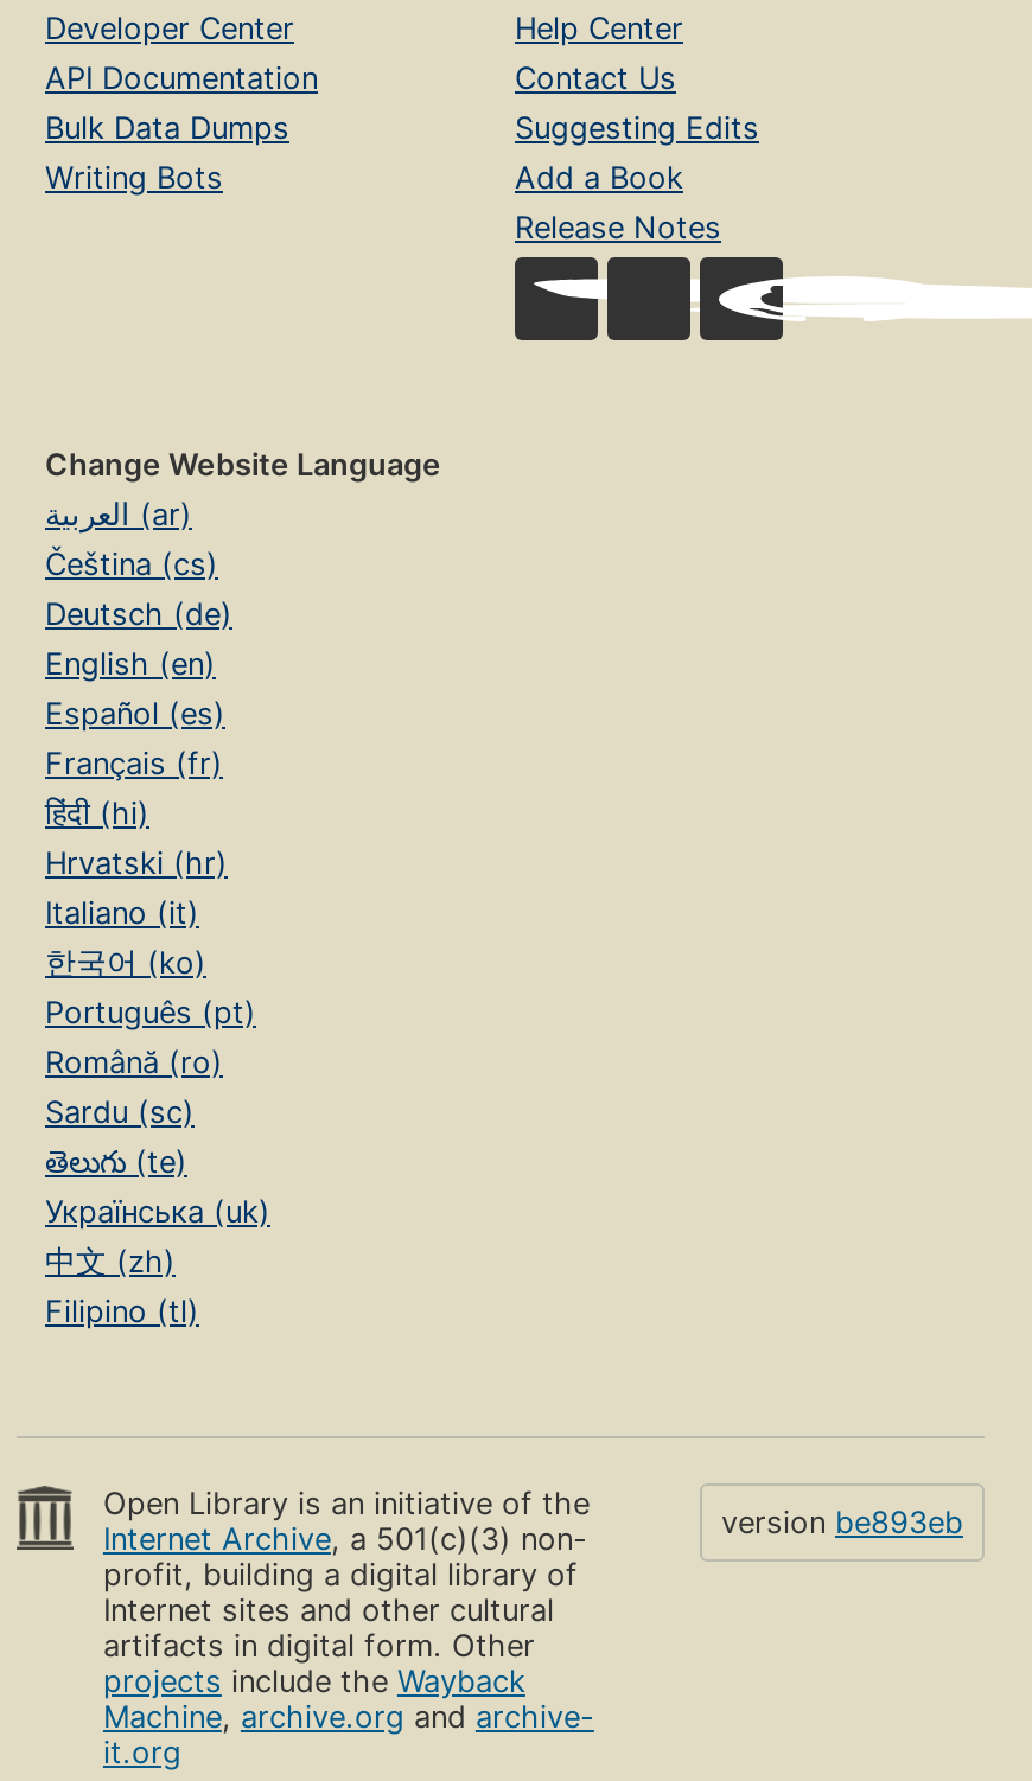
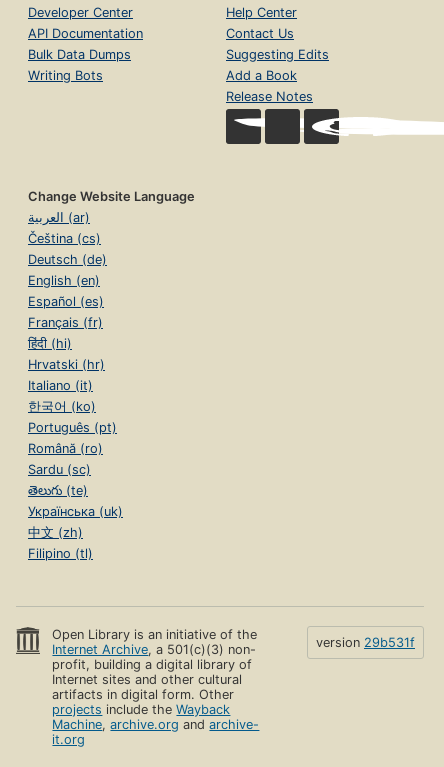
[721,1504,963,1539] version be893eb -> [316,635,415,650] version 29b531f

